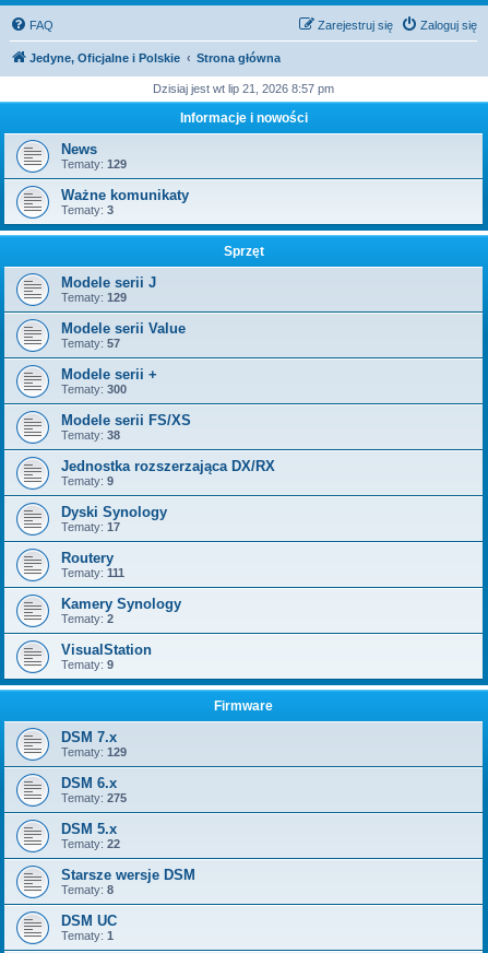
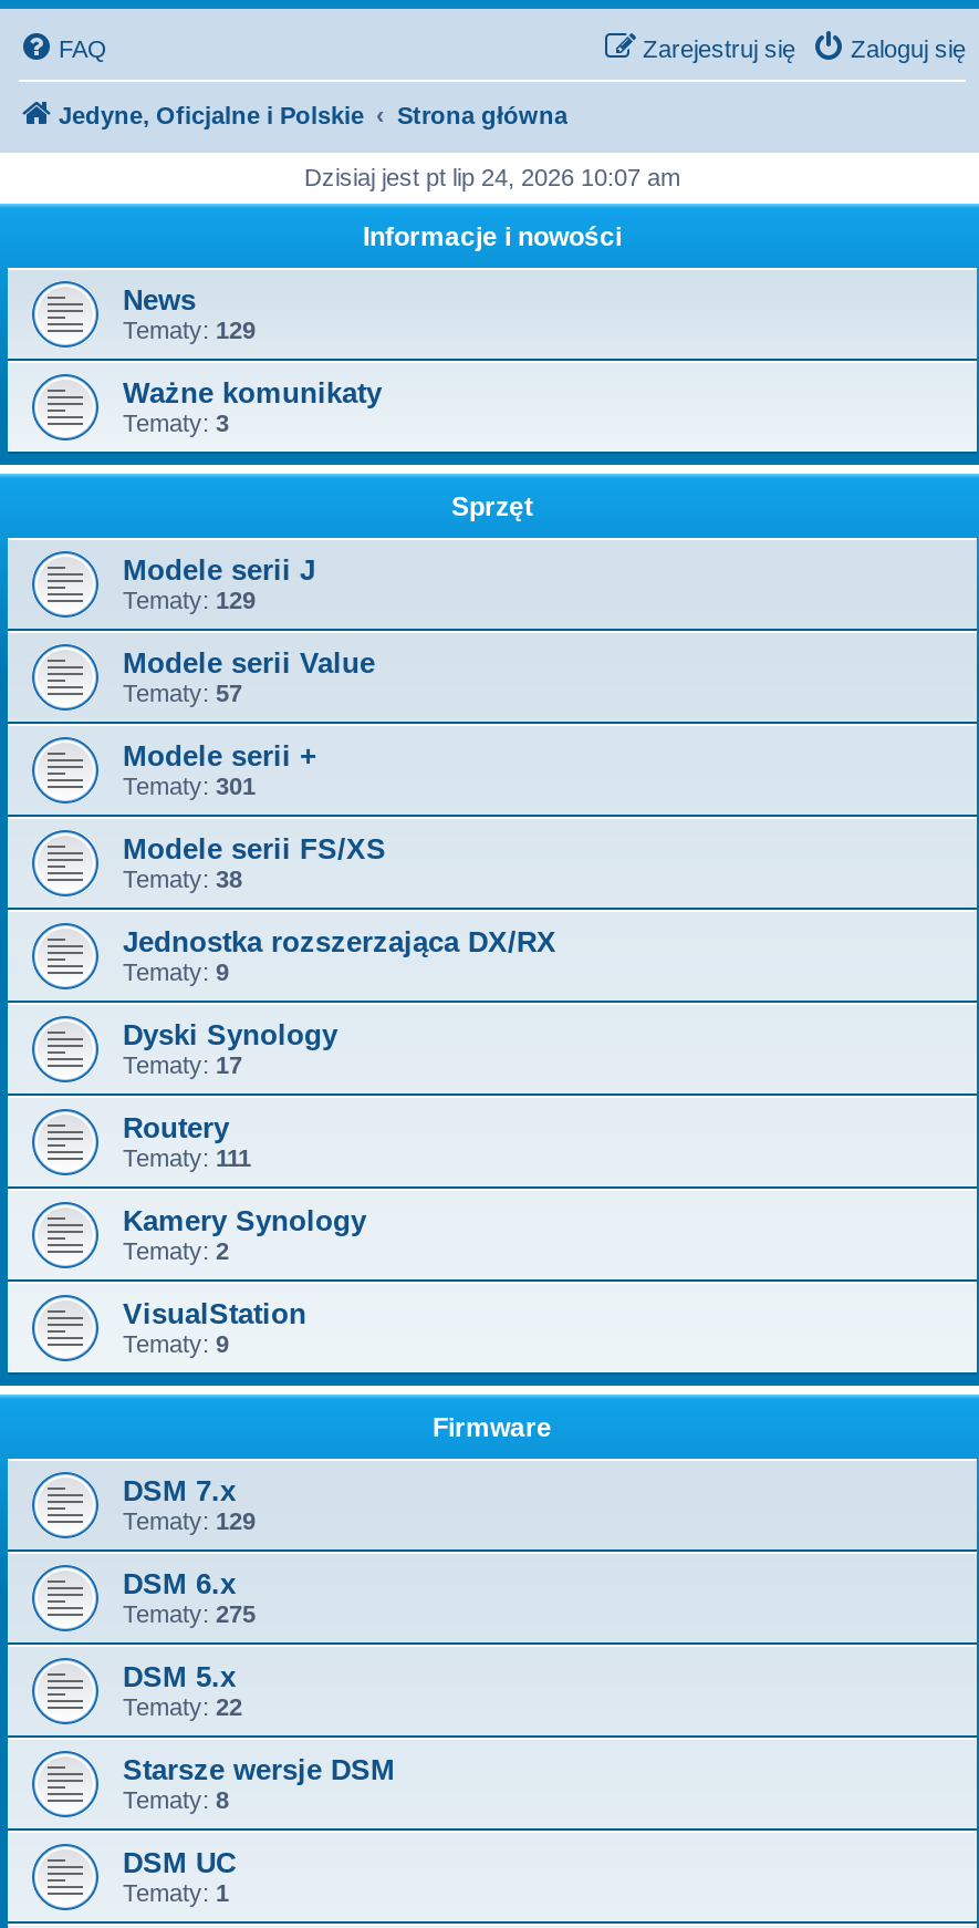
[153,82,334,95] Dzisiaj jest wt lip 21, 2026 8:57 pm -> [304,164,680,190] Dzisiaj jest pt lip 24, 2026 10:07 am
[61,383,127,396] Tematy: 300 -> [123,773,256,799] Tematy: 301

